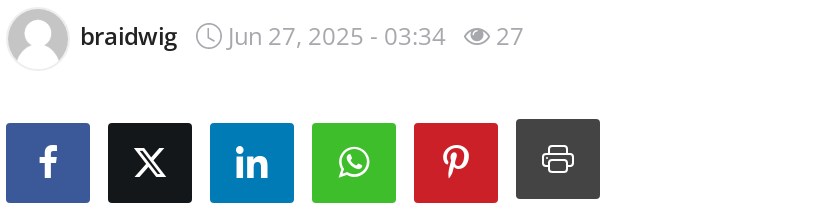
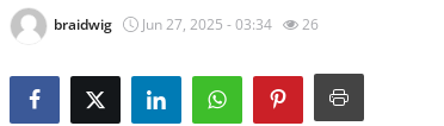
[80,19,524,53] braidwig Jun 27, 2025 - 03:34 27 -> [54,15,319,35] braidwig Jun 27, 2025 - 03:34 26

